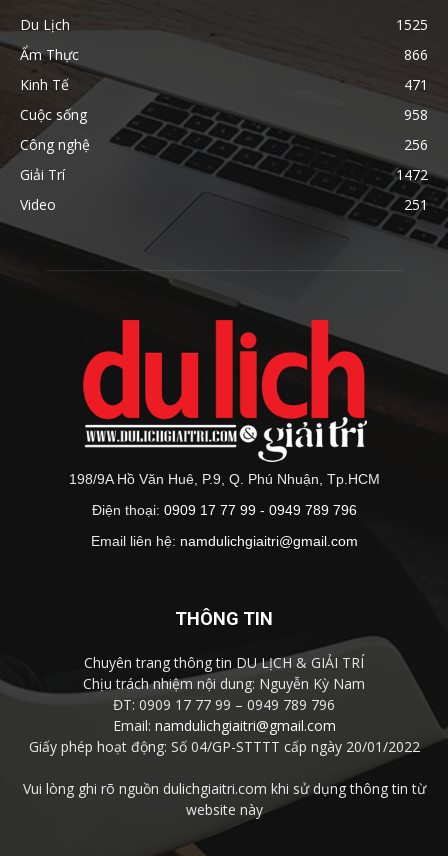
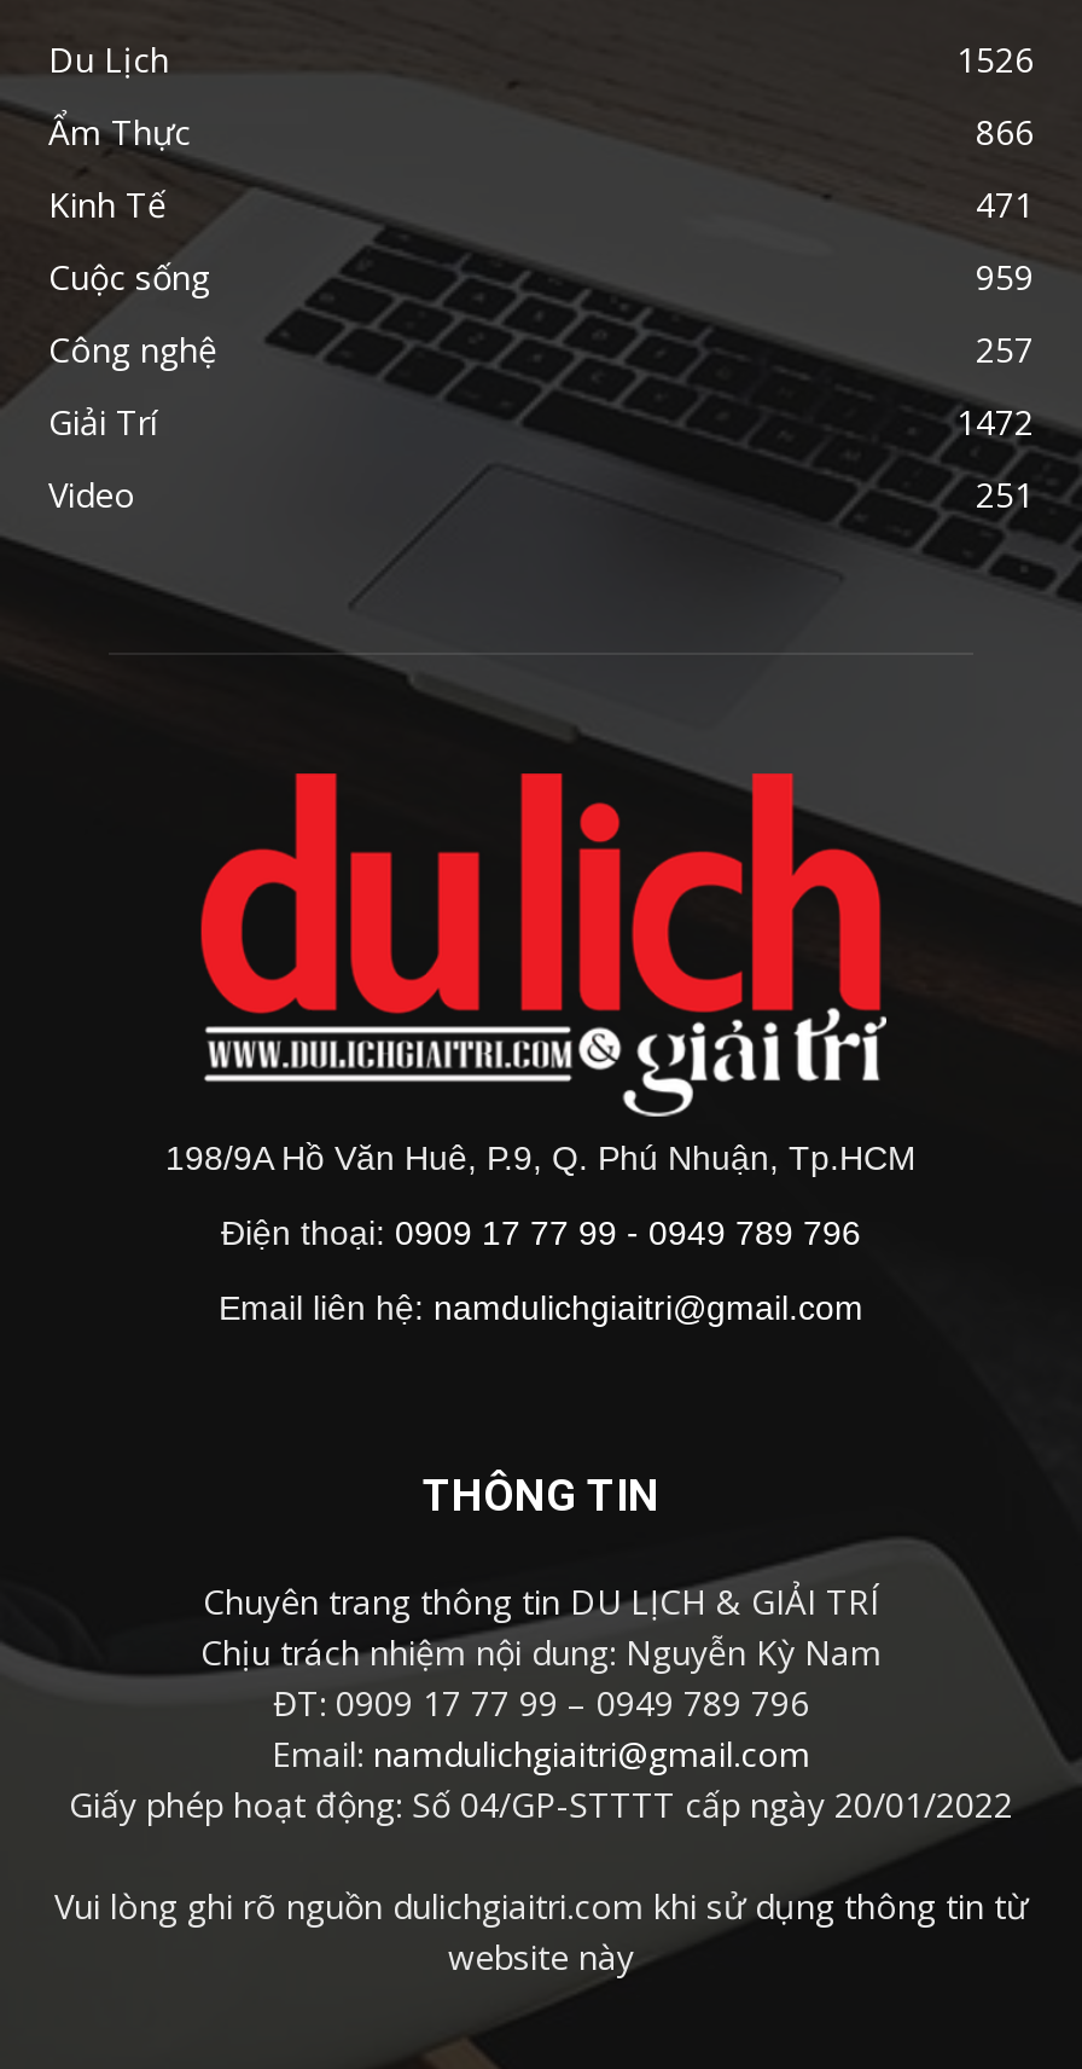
[396,15,428,34] 1525 -> [956,37,1034,83] 1526
[404,105,428,124] 958 -> [976,255,1034,300] 959
[404,135,428,154] 256 -> [976,327,1034,373] 257

